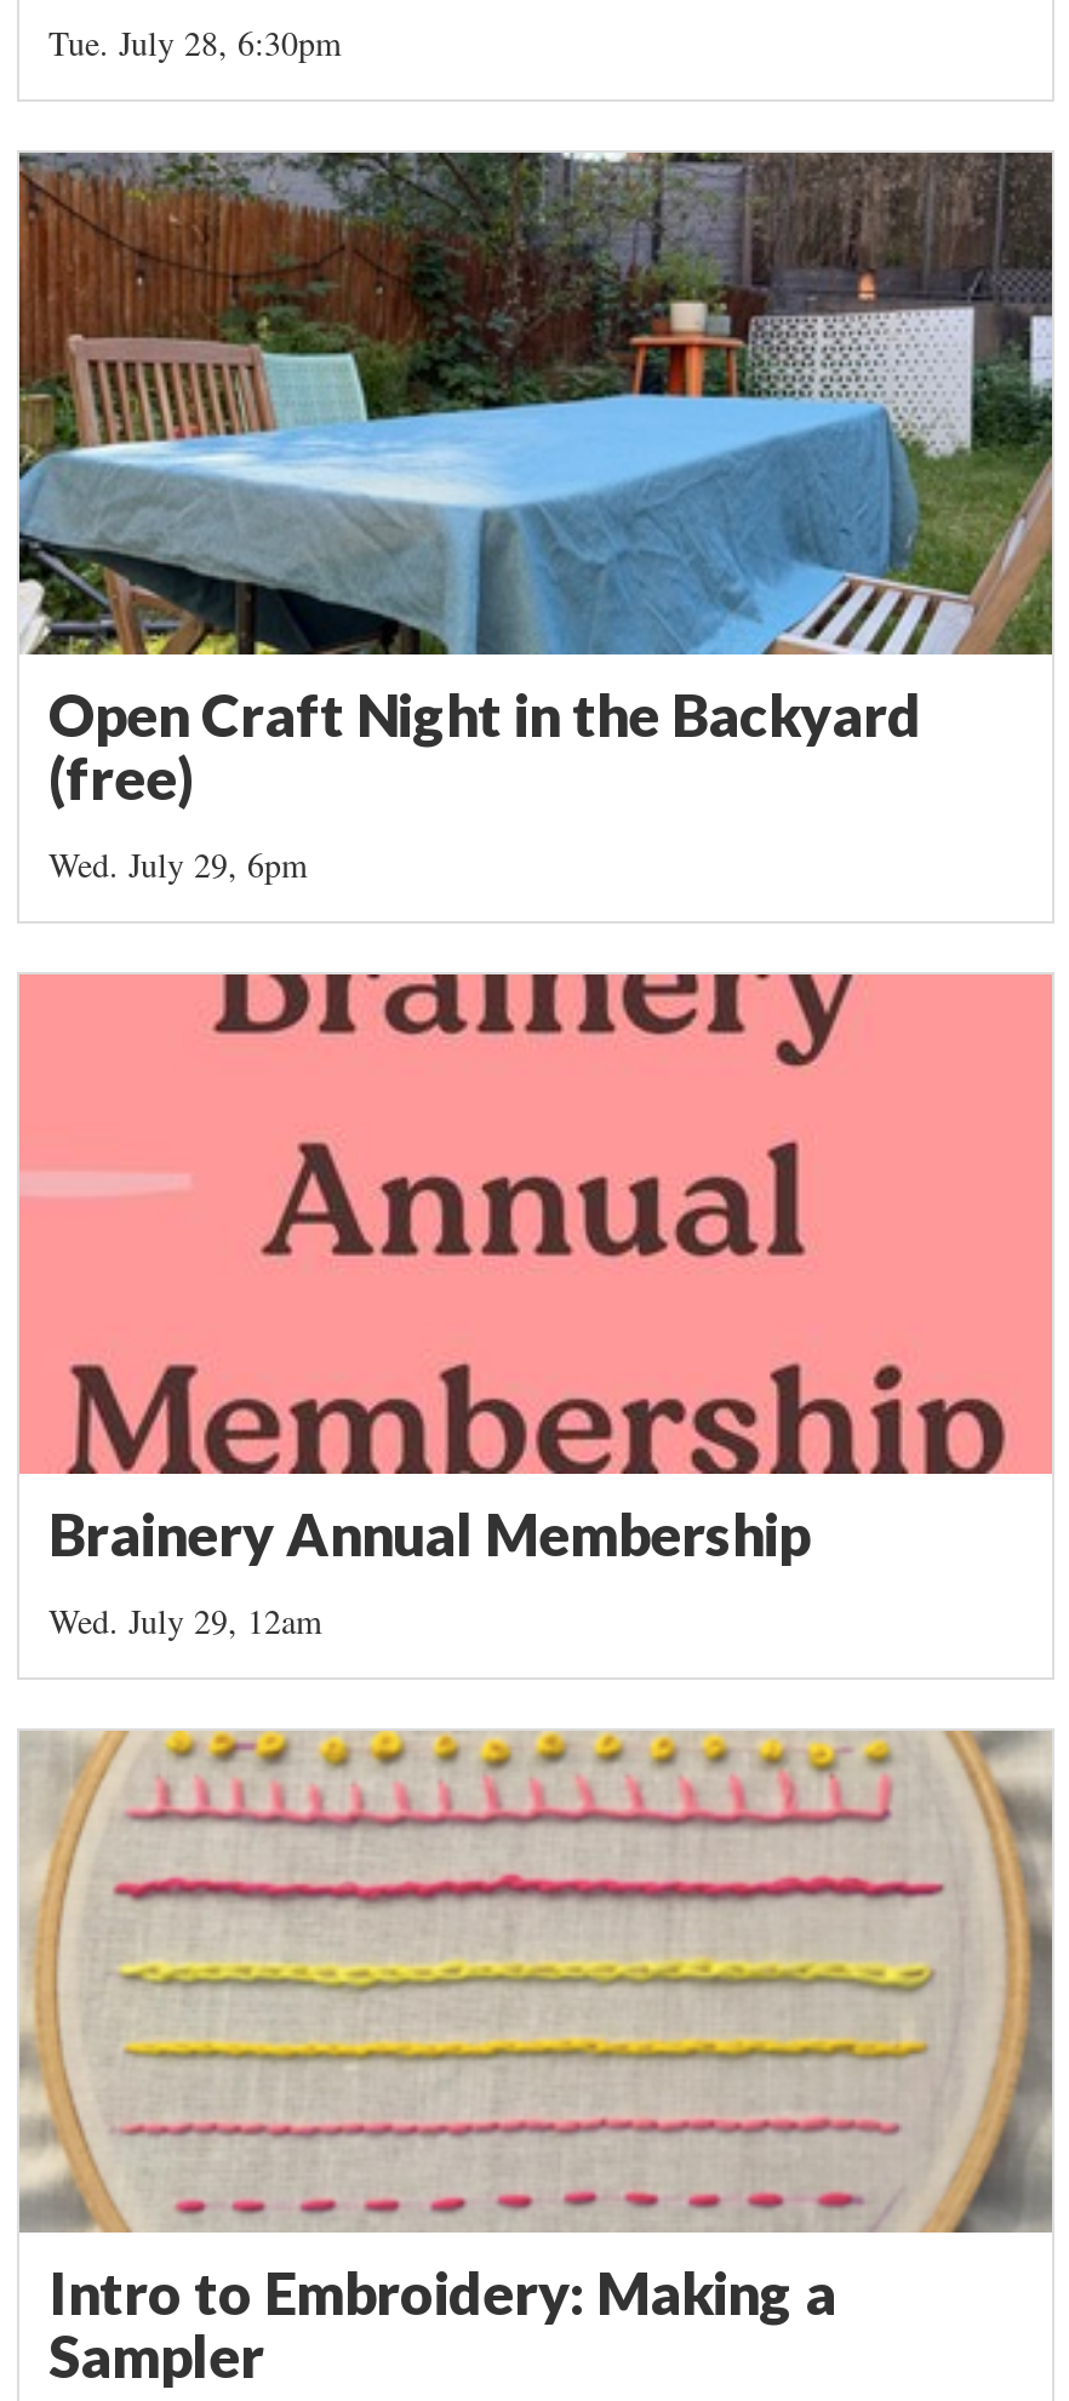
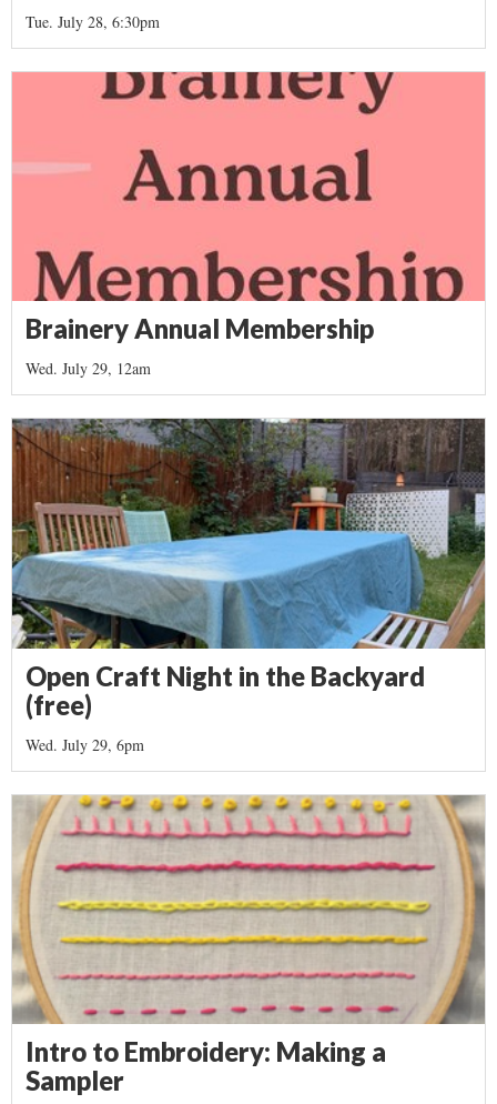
moved [15,147,1057,886] -> [10,416,487,755]: [image] | Open Craft Night in the Backyard | (free) | Wed. July 29, 6pm
moved [17,973,1054,1644] -> [11,71,486,379]: [image] | Brainery Annual Membership | Wed. July 29, 12am

